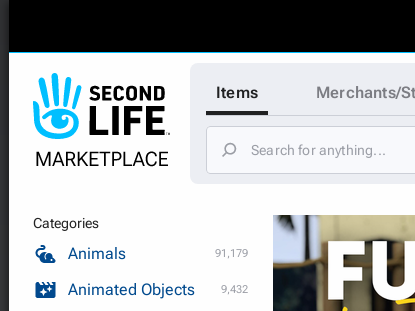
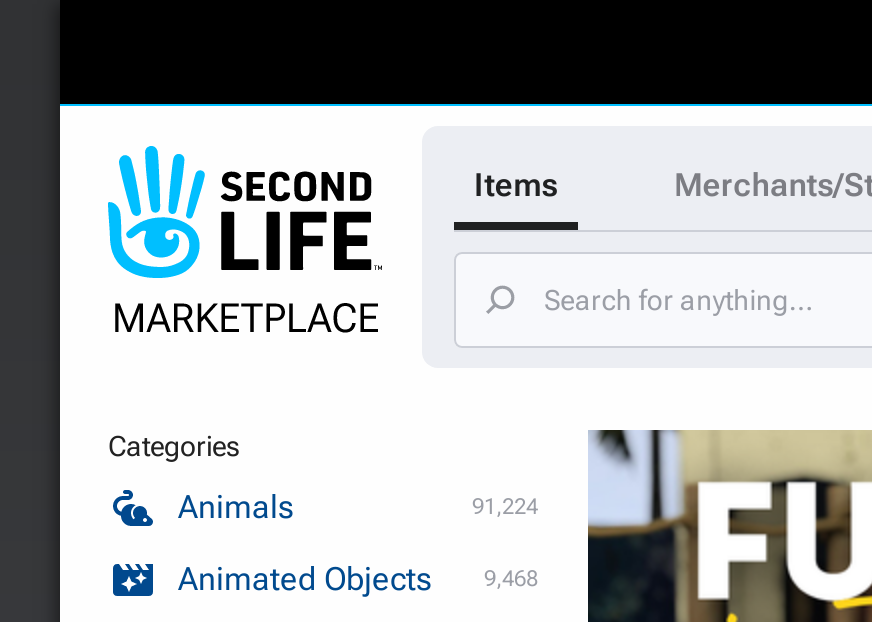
[215,247,248,260] 91,179 -> [472,494,538,520] 91,224
[68,280,248,299] Animated Objects 9,432 -> [178,560,538,598] Animated Objects 9,468

